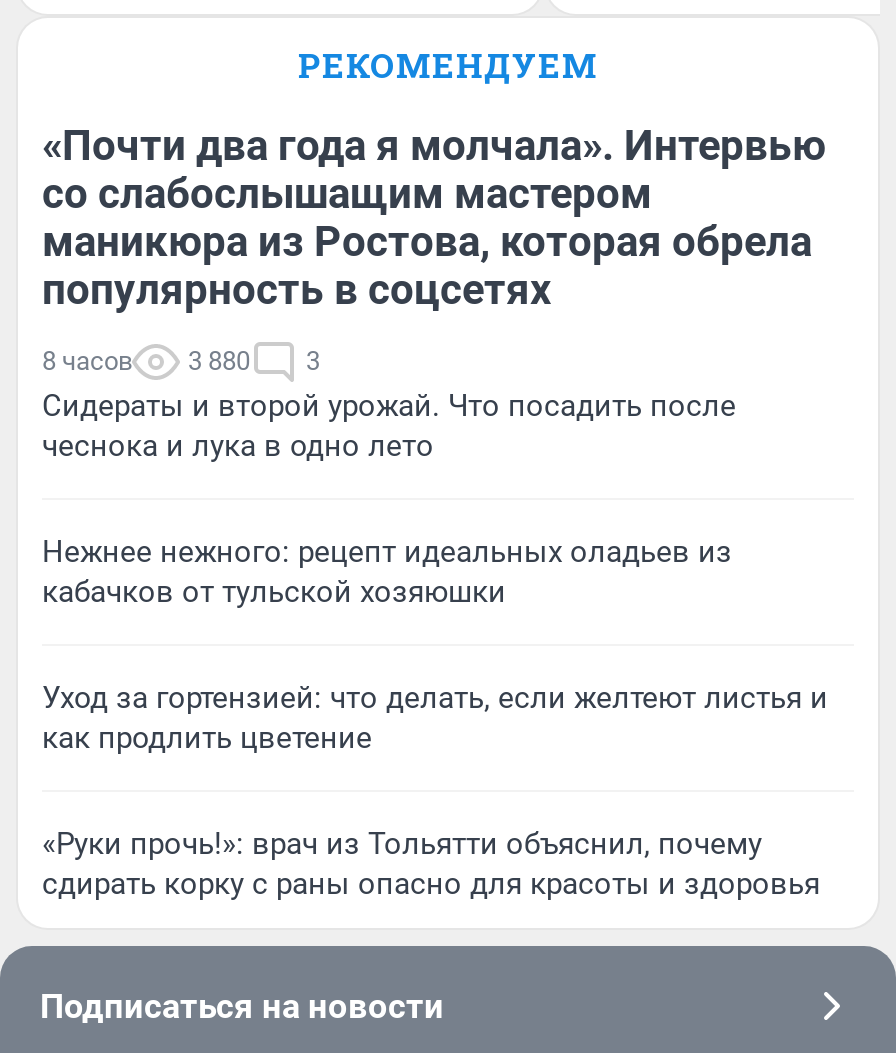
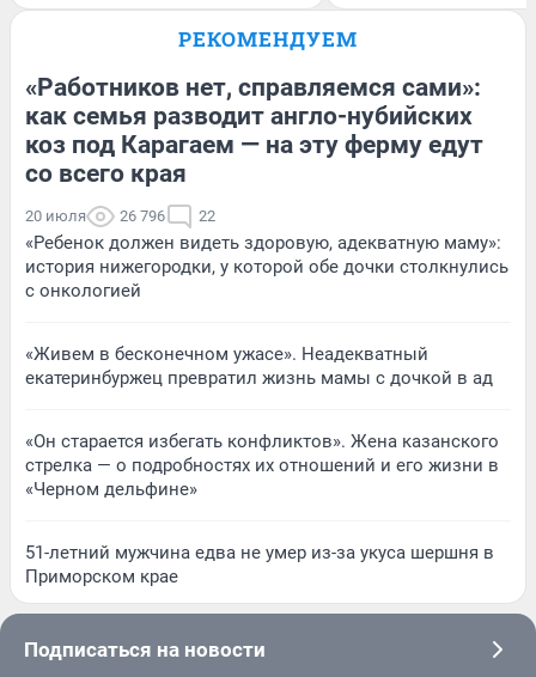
[42,123,826,315] «Почти два года я молчала». Интервью | со слабослышащим мастером | маникюра из Ростова, которая обрела | популярность в соцсетях -> [25,73,483,188] «Работников нет, справляемся сами»: | как семья разводит англо-нубийских | коз под Карагаем — на эту ферму едут | со всего края
[42,347,736,465] 8 часов | 3 880 | 3 | Сидераты и второй урожай. Что посадить после | чеснока и лука в одно лето -> [25,207,508,302] 20 июля | 26 796 | 22 | «Ребенок должен видеть здоровую, адекватную маму»: | история нижегородки, у которой обе дочки столкнулись | с онкологией
[42,535,732,611] Нежнее нежного: рецепт идеальных оладьев из | кабачков от тульской хозяюшки -> [25,344,493,389] «Живем в бесконечном ужасе». Неадекватный | екатеринбуржец превратил жизнь мамы с дочкой в ад
[42,681,828,757] Уход за гортензией: что делать, если желтеют листья и | как продлить цветение -> [25,431,499,500] «Он старается избегать конфликтов». Жена казанского | стрелка — о подробностях их отношений и его жизни в | «Черном дельфине»
[42,827,820,903] «Руки прочь!»: врач из Тольятти объяснил, почему | сдирать корку с раны опасно для красоты и здоровья -> [25,542,494,588] 51-летний мужчина едва не умер из-за укуса шершня в | Приморском крае

